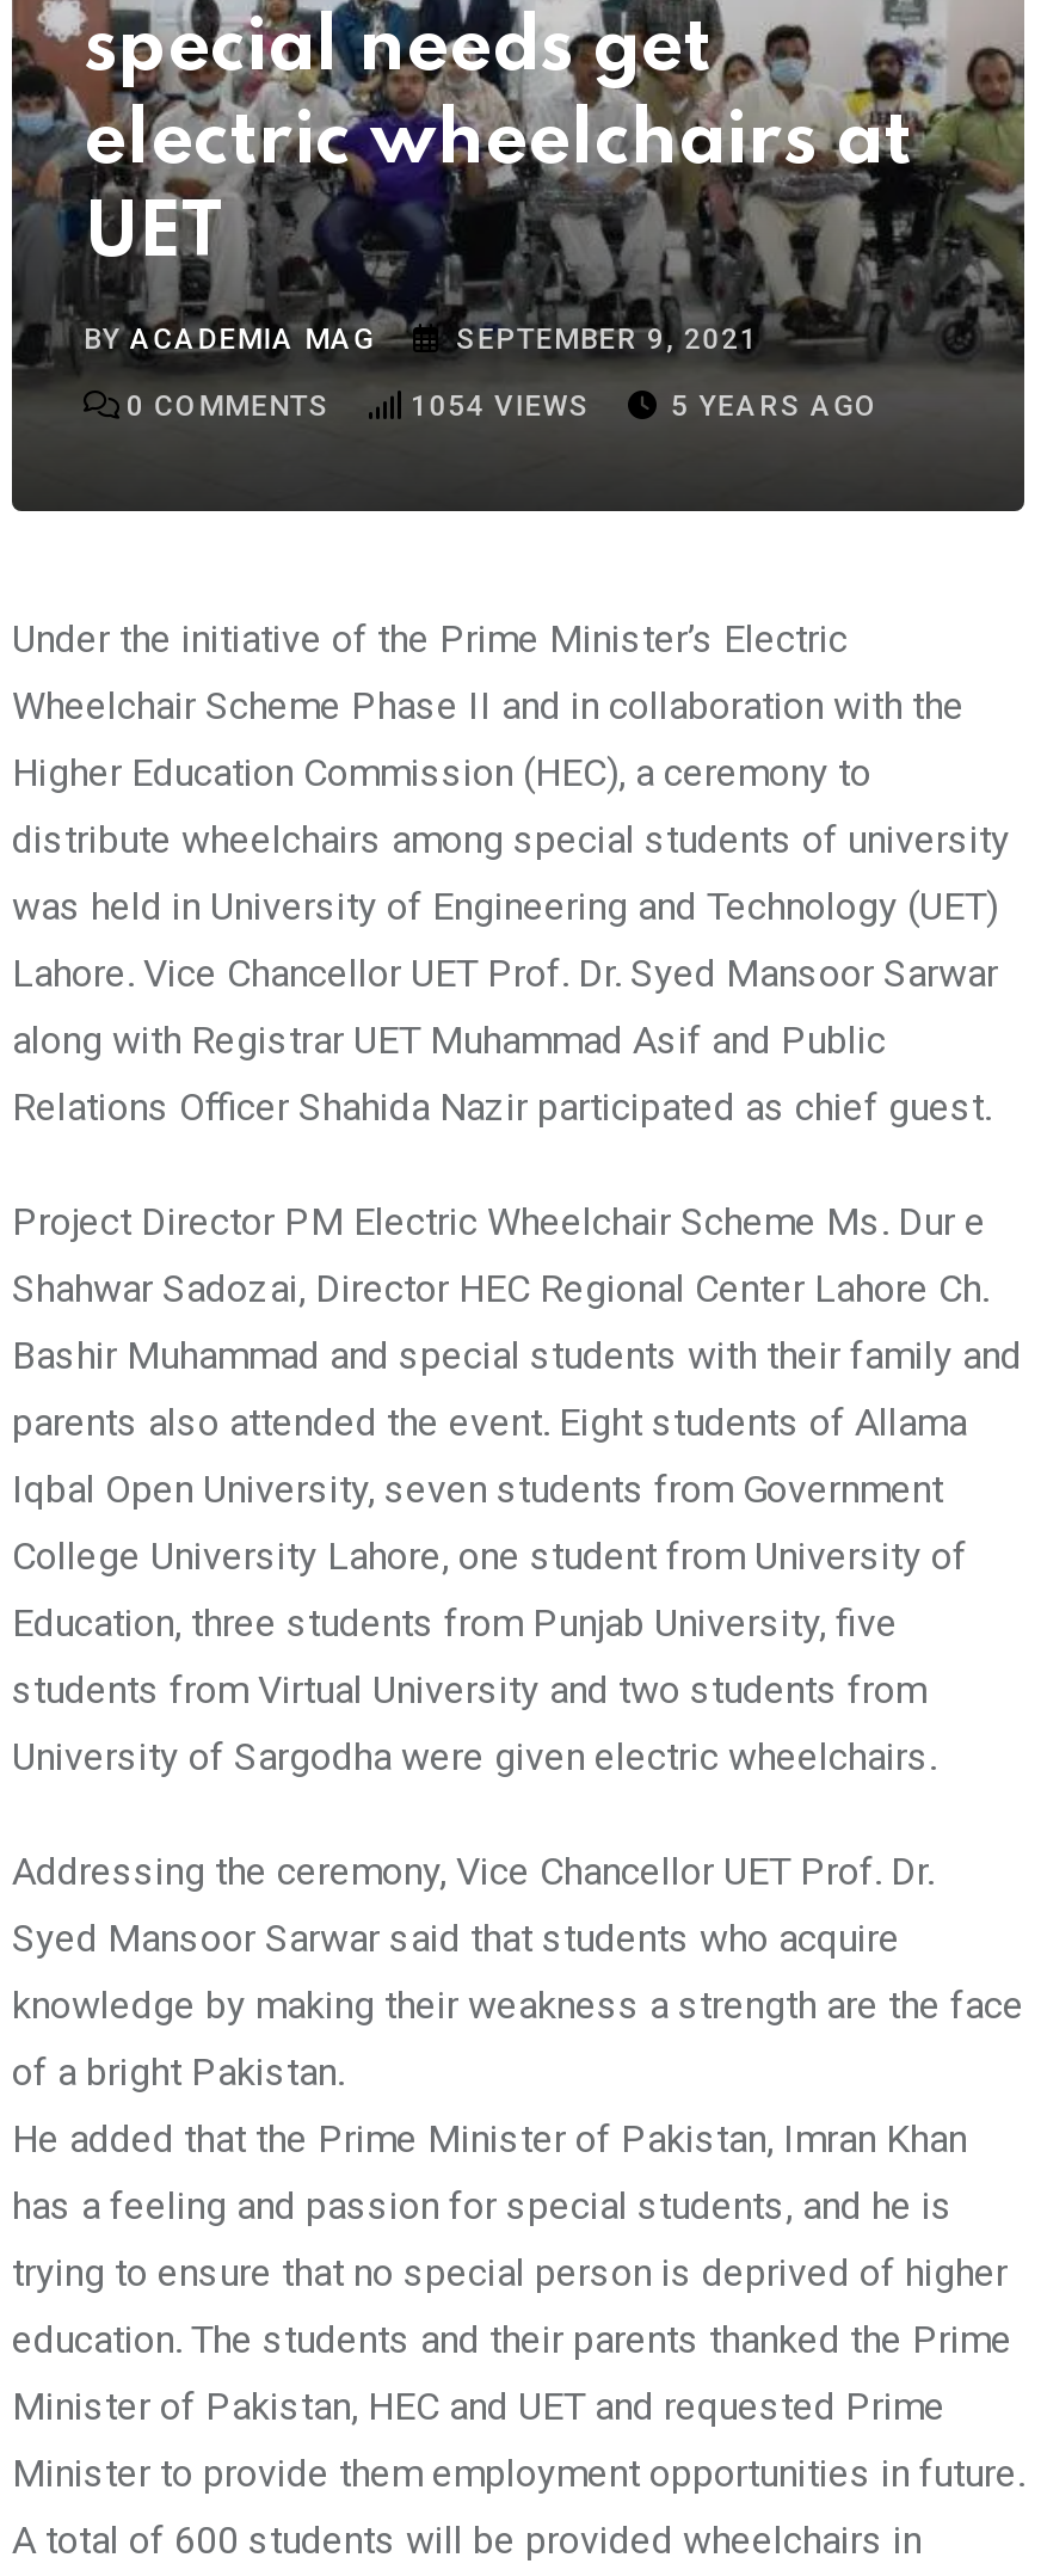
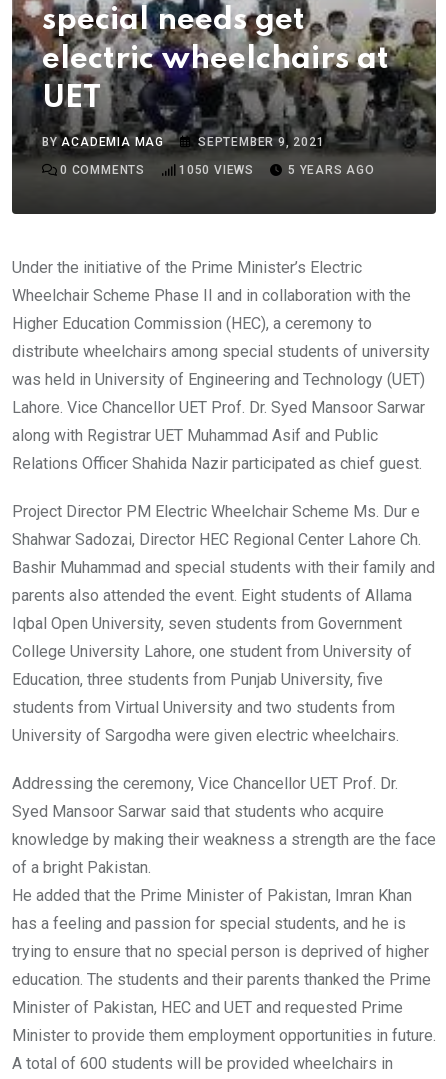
[411,390,590,423] 1054 VIEWS -> [179,163,254,177] 1050 VIEWS

